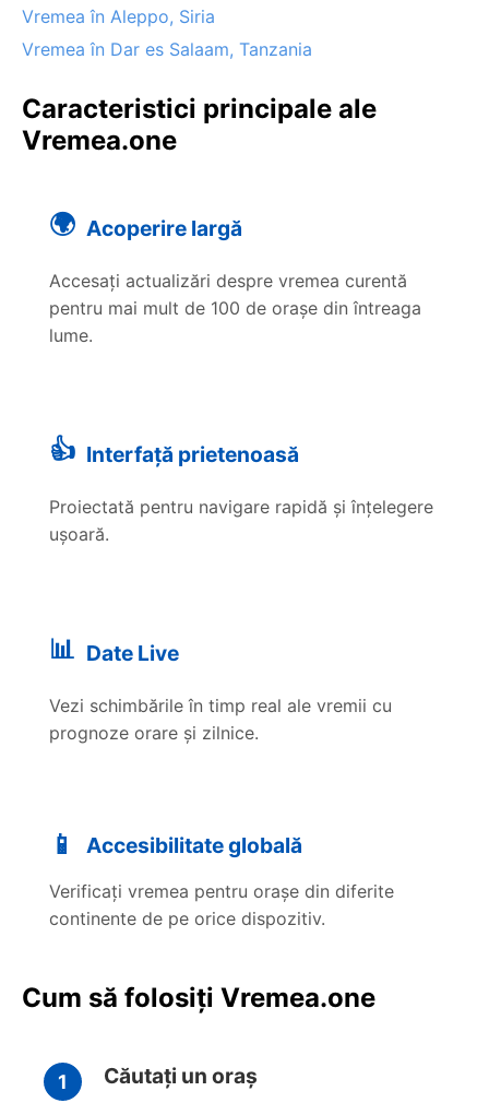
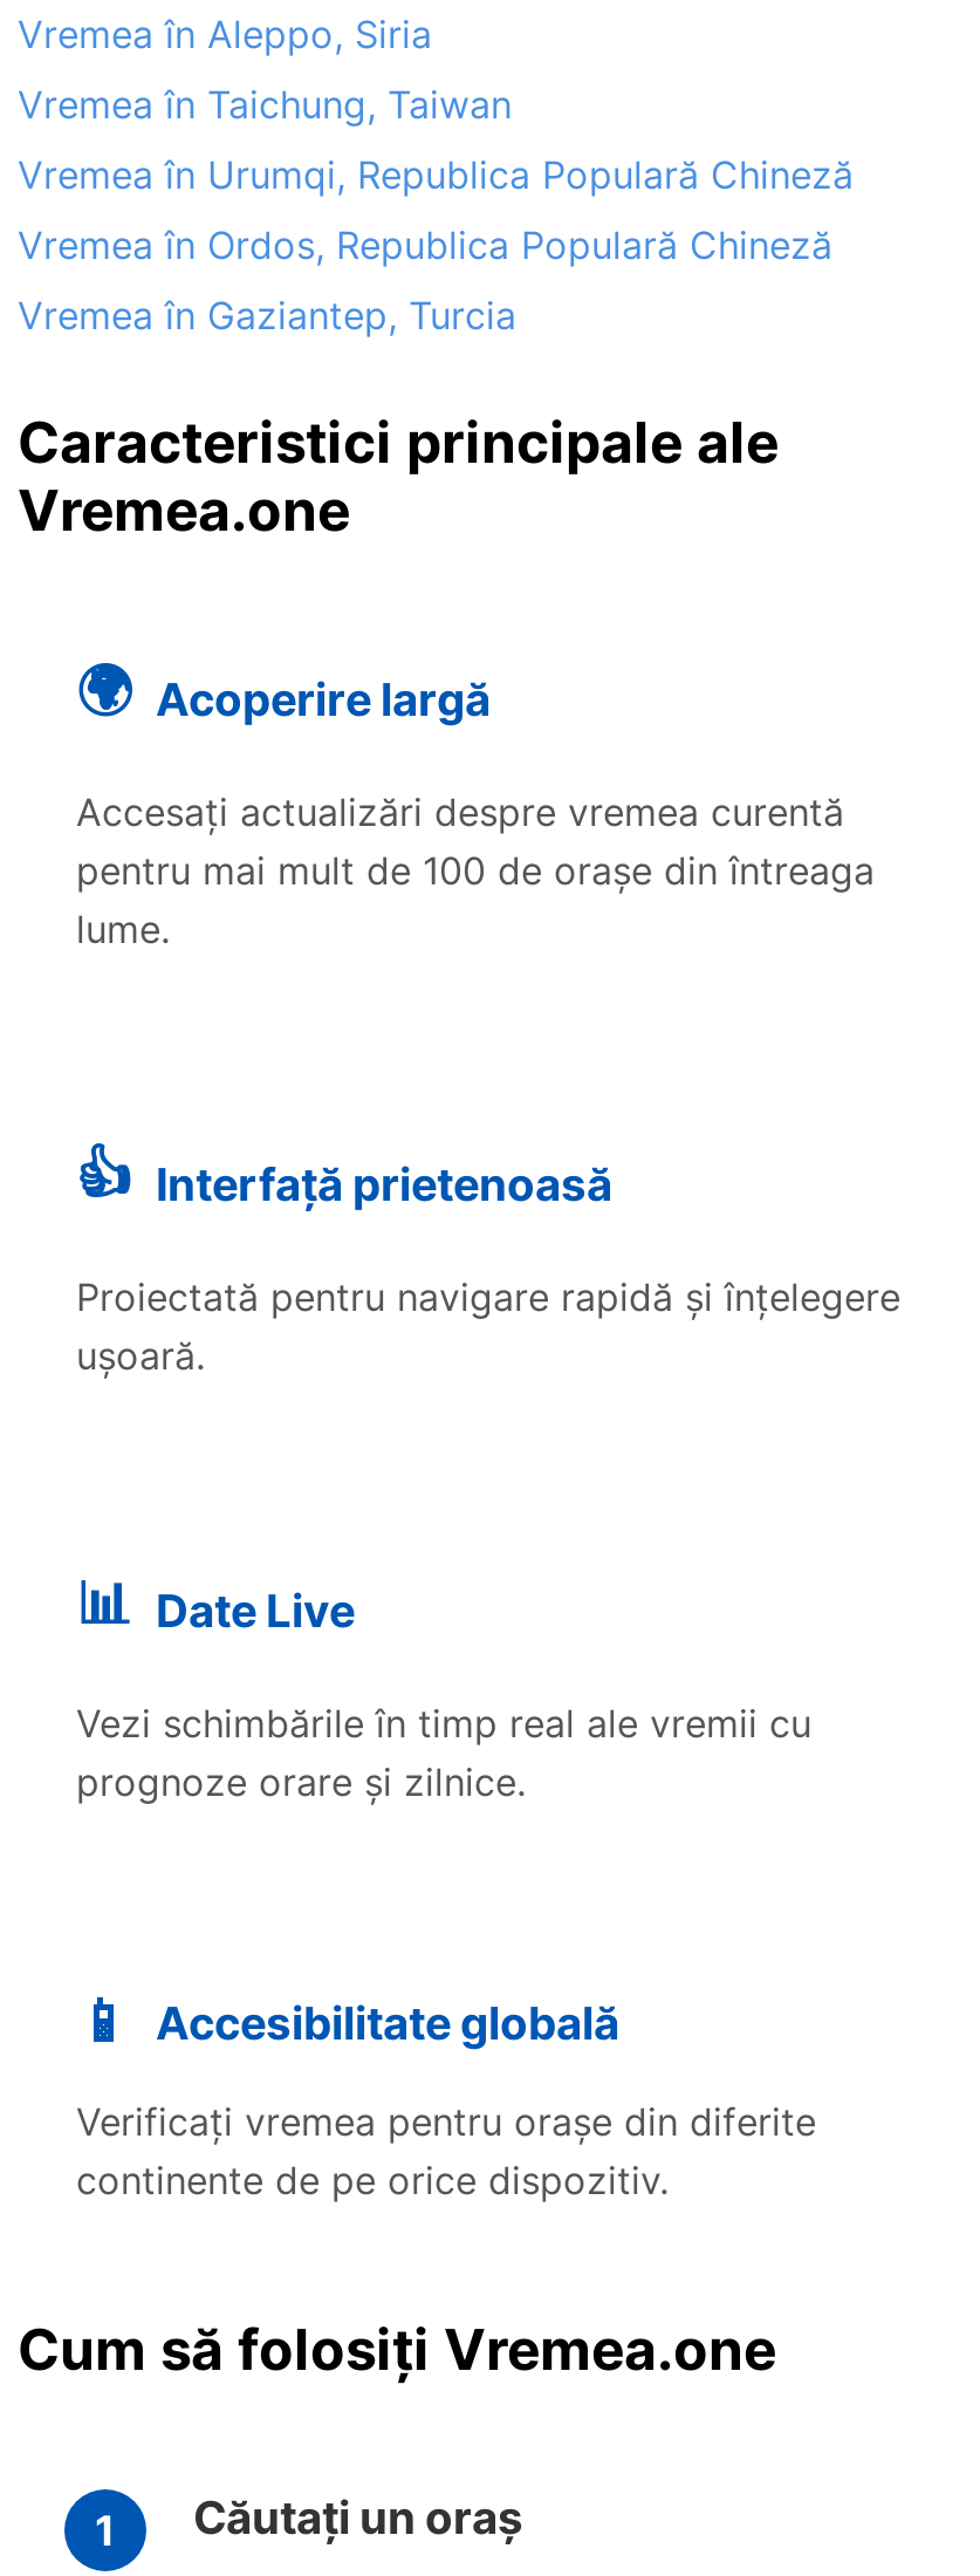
[22,39,312,61] Vremea în Dar es Salaam, Tanzania -> [18,82,854,339] Vremea în Taichung, Taiwan | Vremea în Urumqi, Republica Populară Chineză | Vremea în Ordos, Republica Populară Chineză | Vremea în Gaziantep, Turcia

